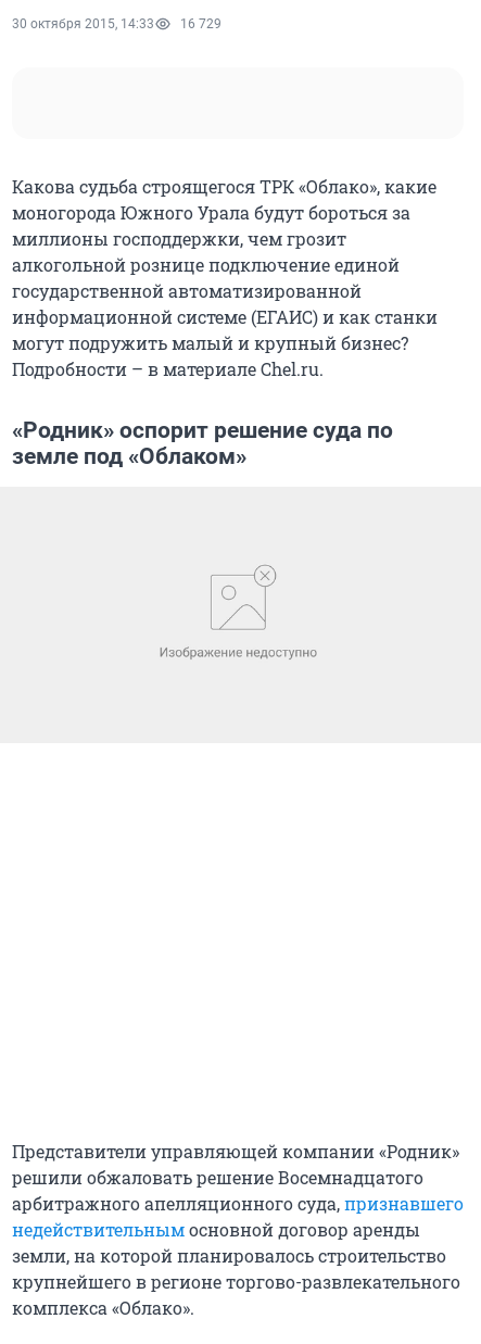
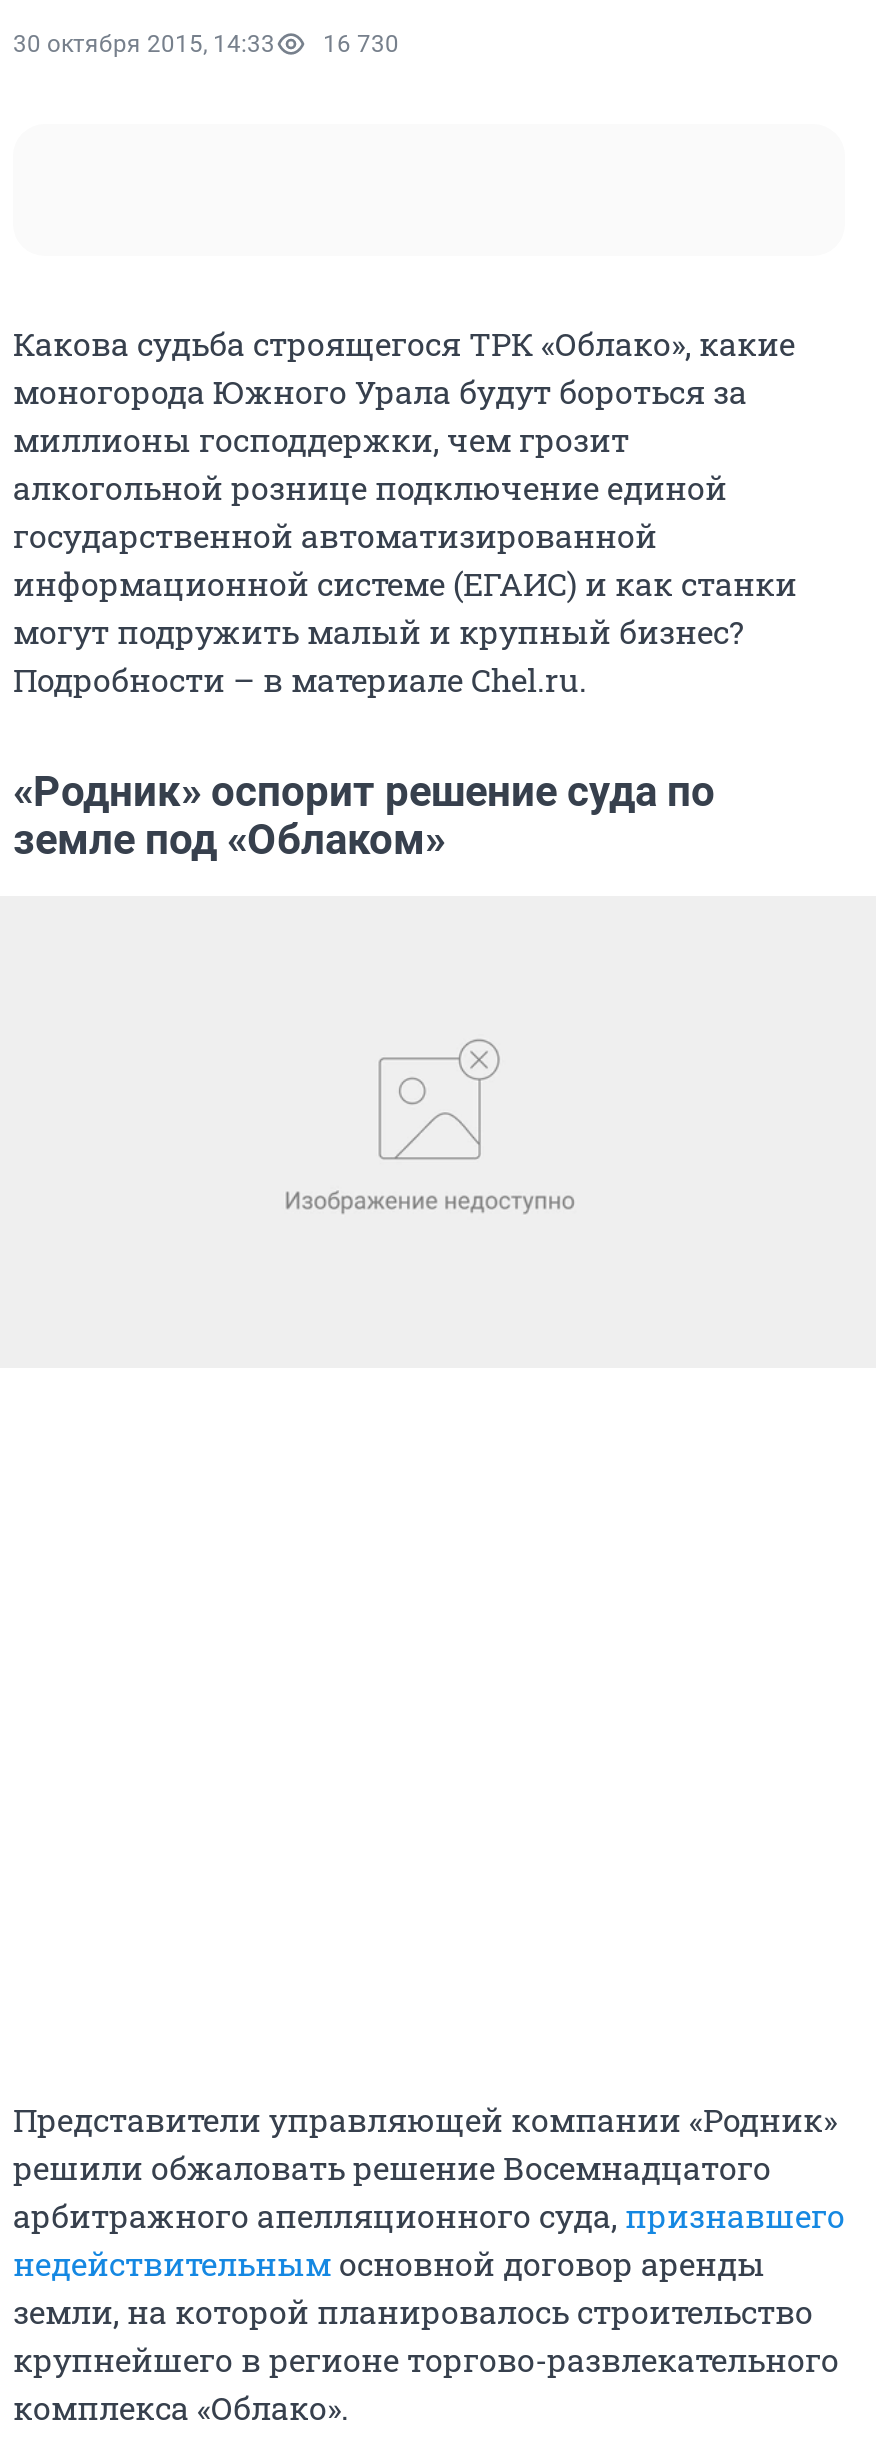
[12,16,221,32] 30 октября 2015, 14:33 16 729 -> [13,30,399,58] 30 октября 2015, 14:33 16 730

